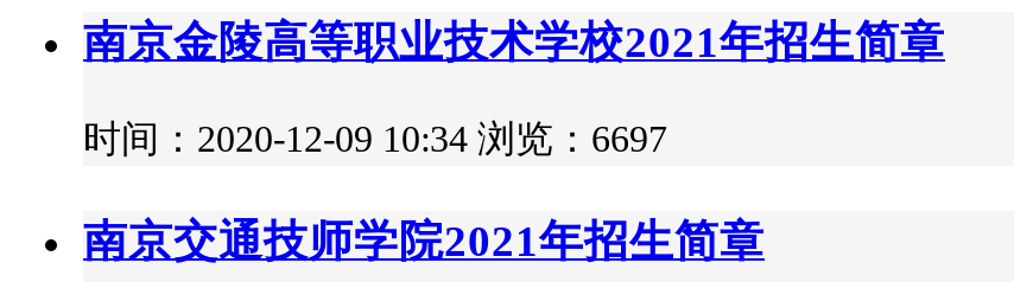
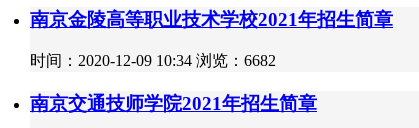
[83,119,667,159] 时间：2020-12-09 10:34 浏览：6697 -> [30,52,276,69] 时间：2020-12-09 10:34 浏览：6682

